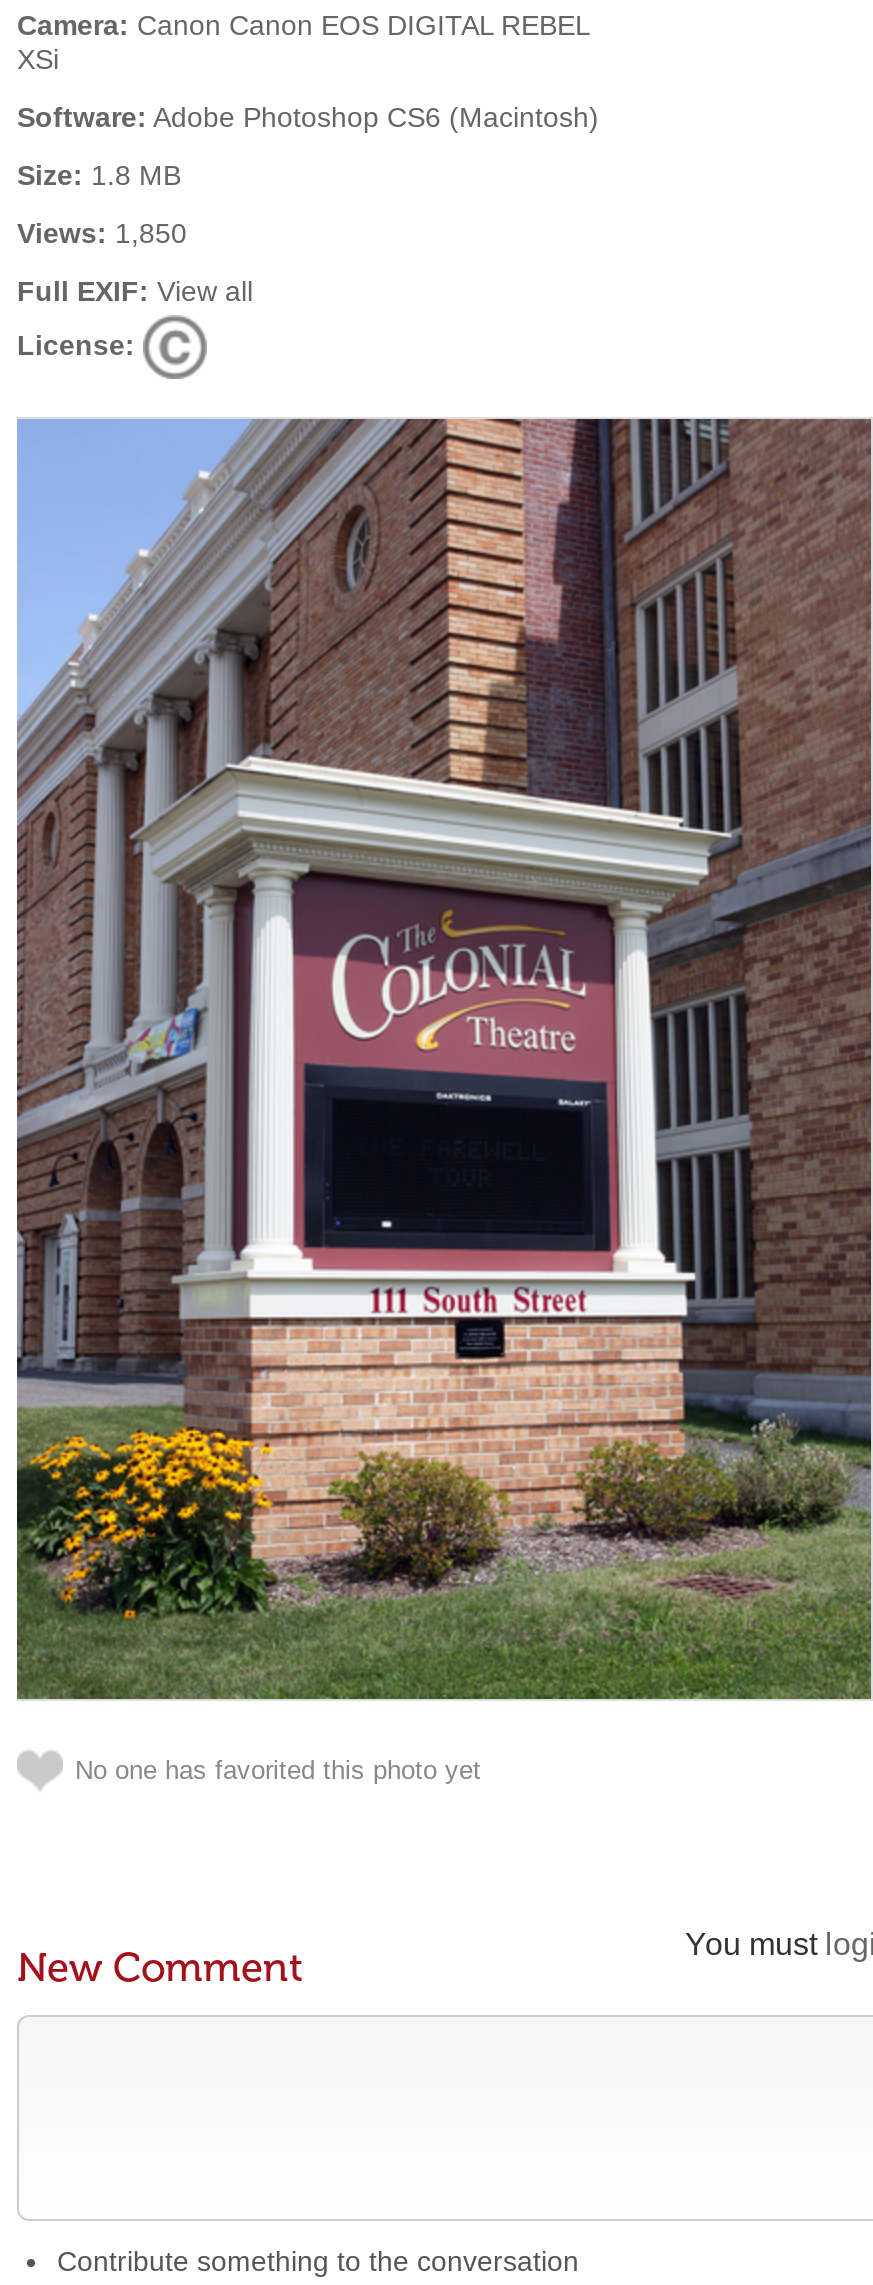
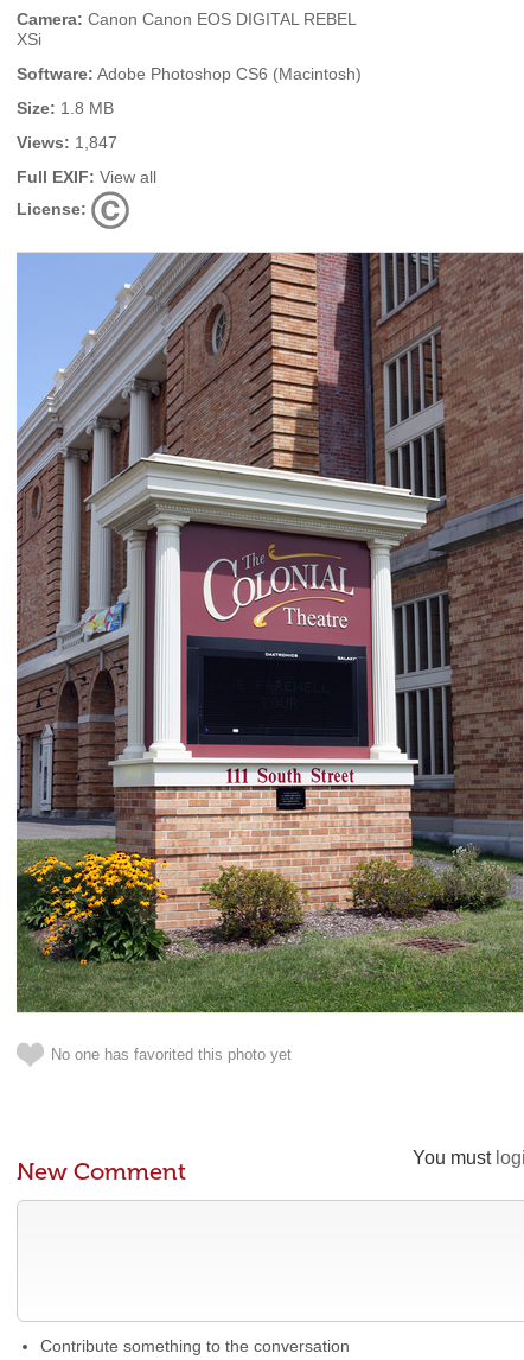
[17,217,187,249] Views: 1,850 -> [17,133,117,152] Views: 1,847

